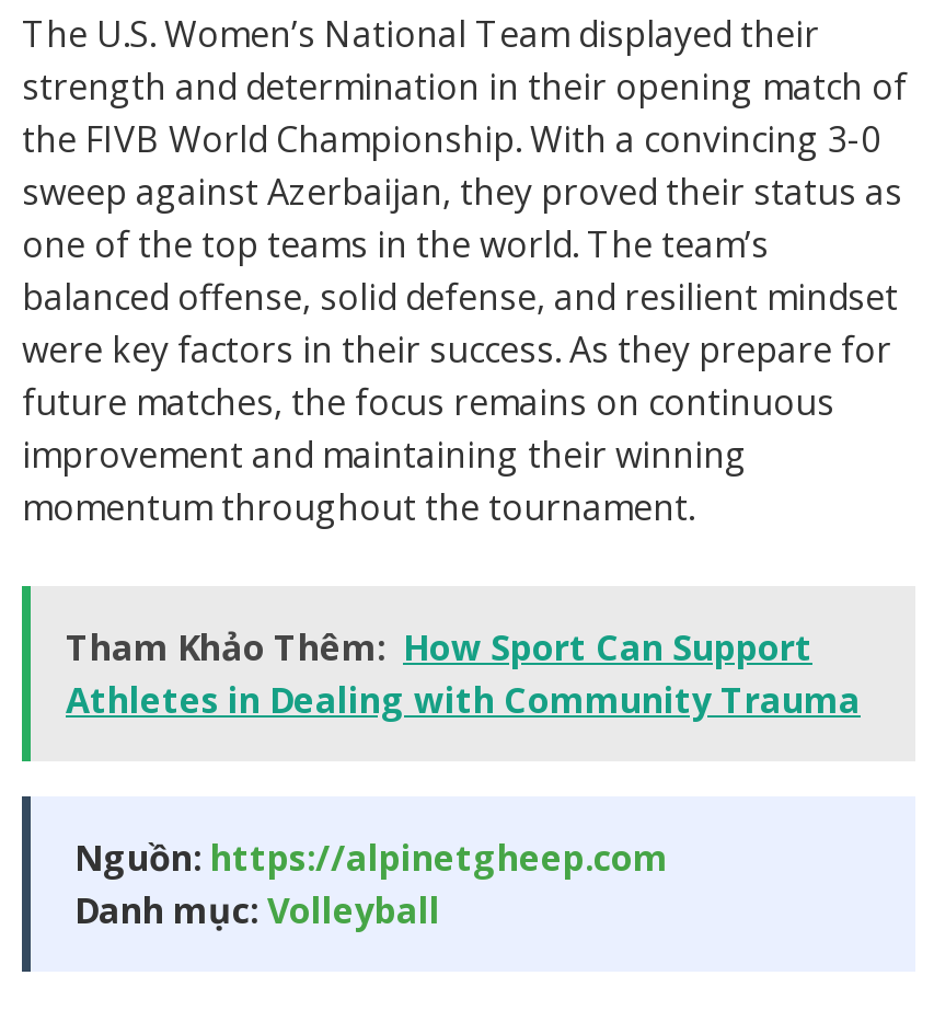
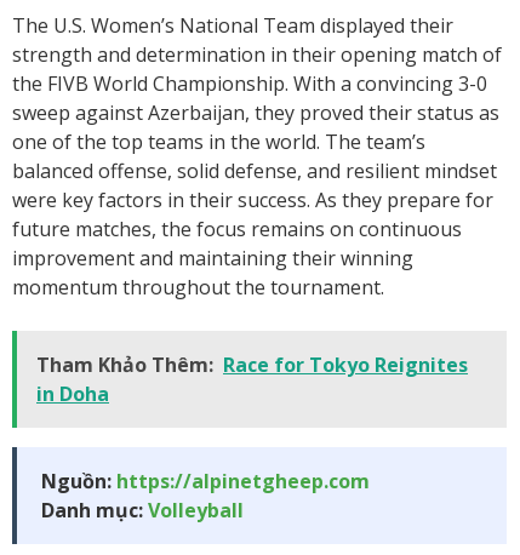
[66,623,861,724] Tham Khảo Thêm: How Sport Can Support | Athletes in Dealing with Community Trauma -> [36,351,468,407] Tham Khảo Thêm: Race for Tokyo Reignites | in Doha

